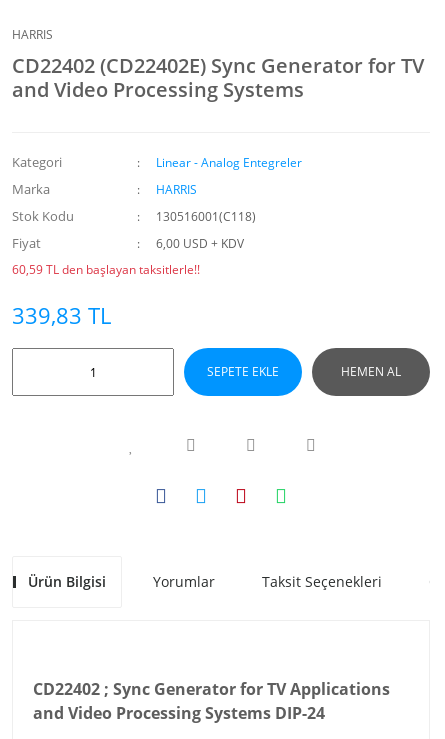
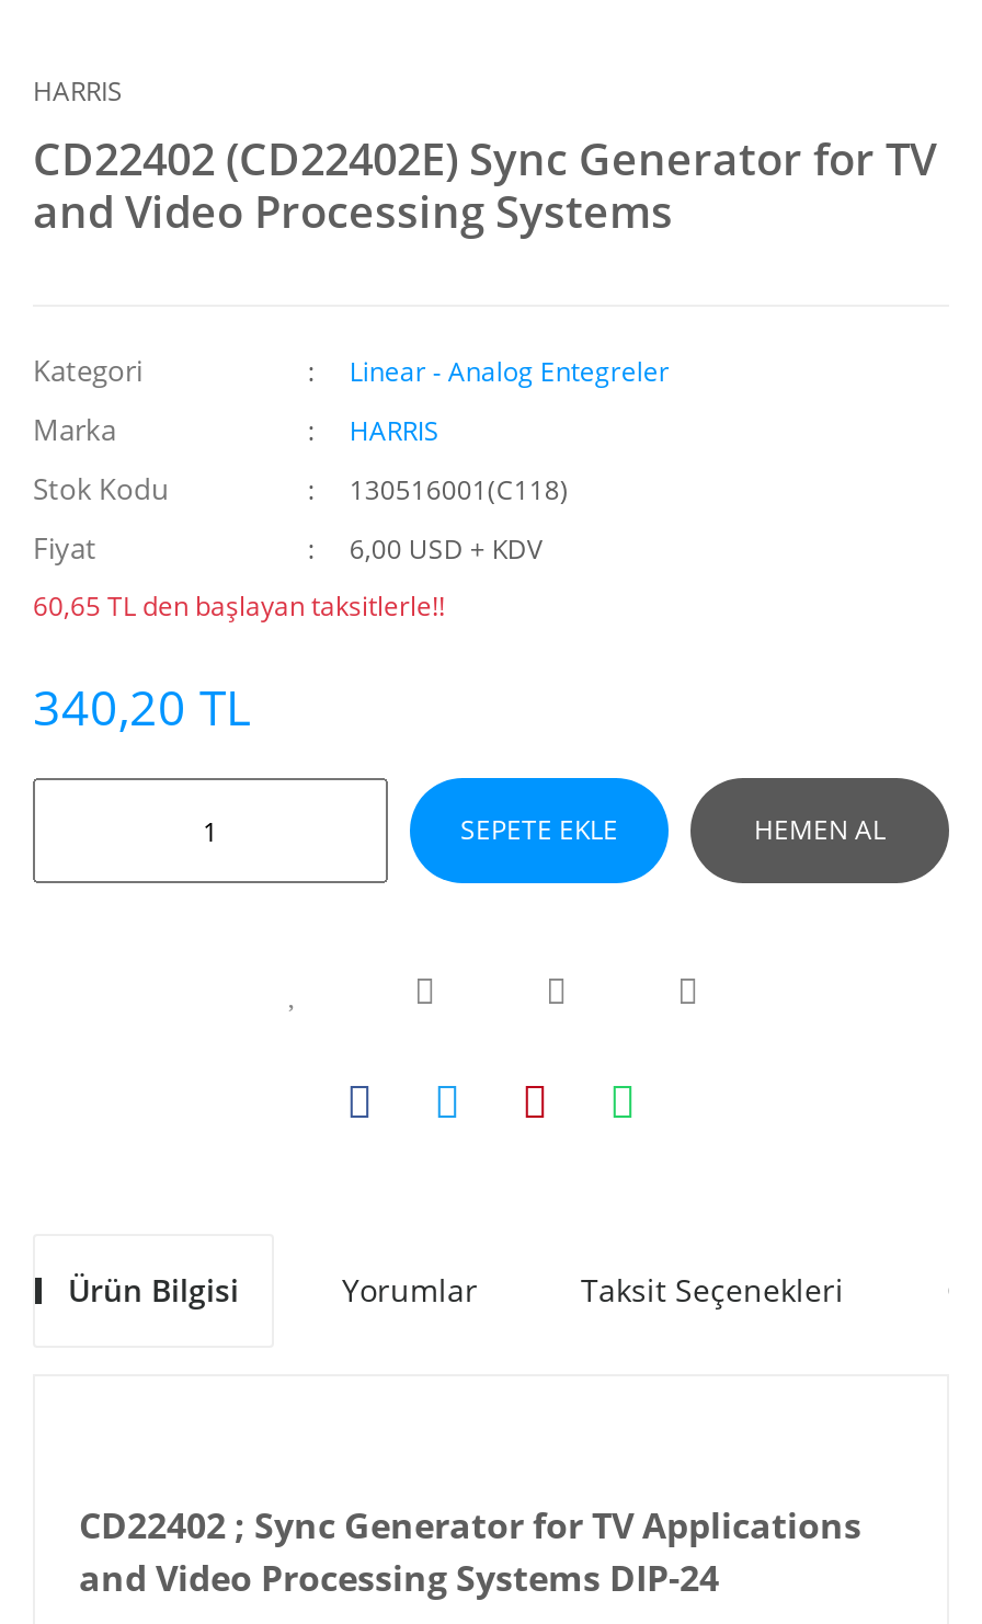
[12,261,200,278] 60,59 TL den başlayan taksitlerle!! -> [33,587,445,625] 60,65 TL den başlayan taksitlerle!!
[12,300,111,330] 339,83 TL -> [33,673,250,739] 340,20 TL

